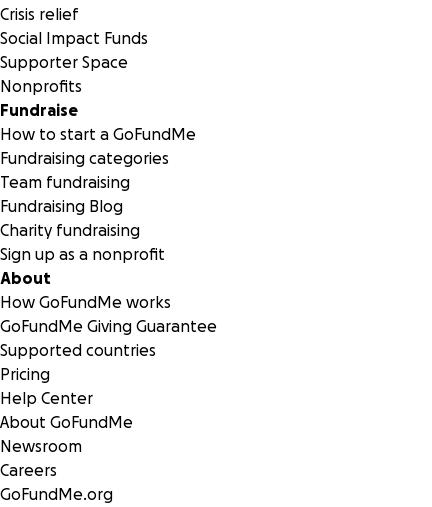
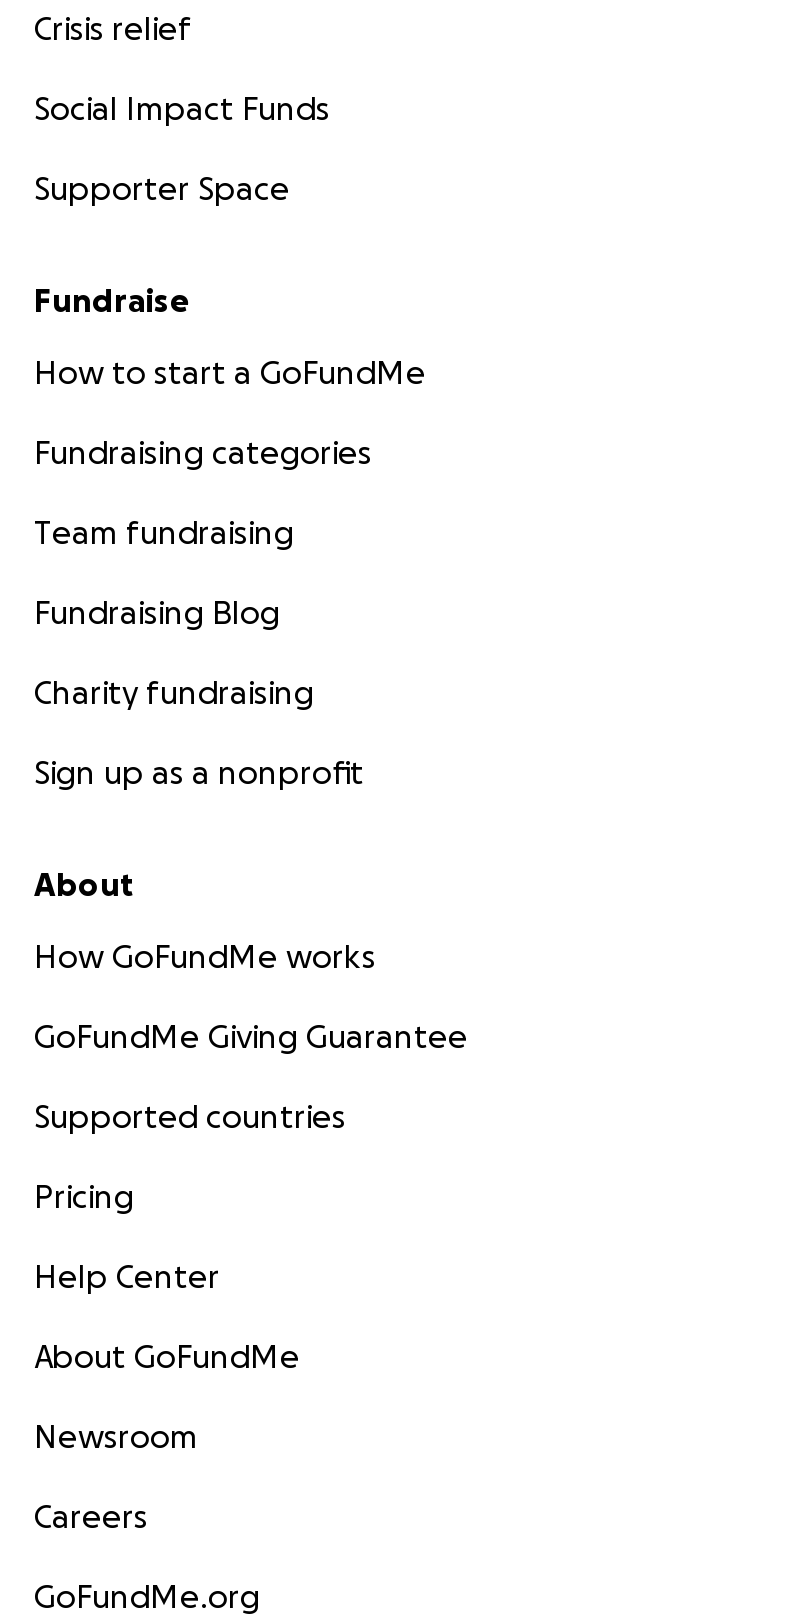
[0,77,82,95] Nonprofits -> none

